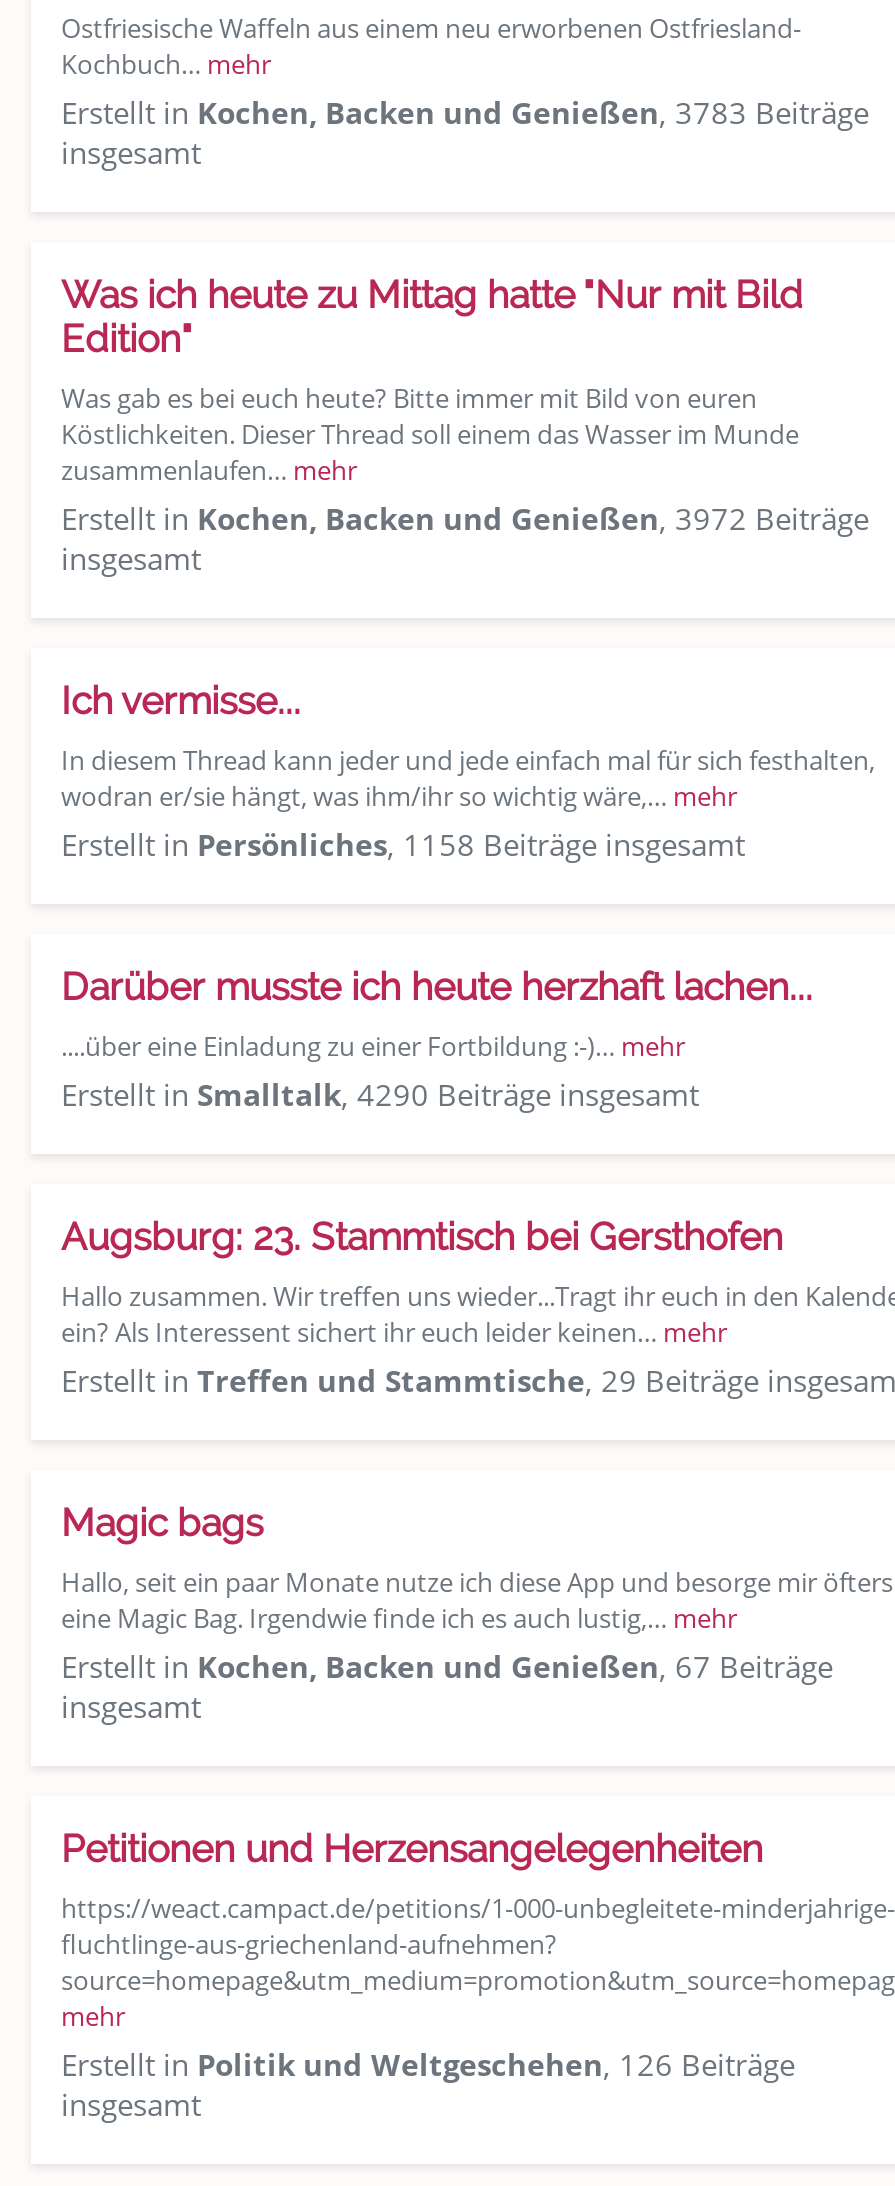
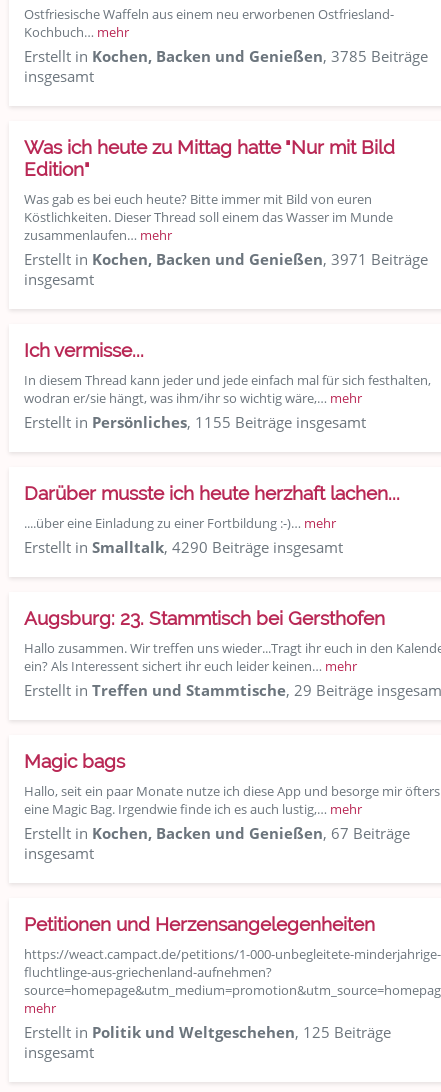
[61,92,869,132] Erstellt in Kochen, Backen und Genießen, 3783 Beiträge -> [24,46,428,66] Erstellt in Kochen, Backen und Genießen, 3785 Beiträge
[61,498,869,538] Erstellt in Kochen, Backen und Genießen, 3972 Beiträge -> [24,249,428,269] Erstellt in Kochen, Backen und Genießen, 3971 Beiträge
[61,824,745,864] Erstellt in Persönliches, 1158 Beiträge insgesamt -> [24,412,366,432] Erstellt in Persönliches, 1155 Beiträge insgesamt
[61,2044,795,2084] Erstellt in Politik und Weltgeschehen, 126 Beiträge -> [24,1022,391,1042] Erstellt in Politik und Weltgeschehen, 125 Beiträge

